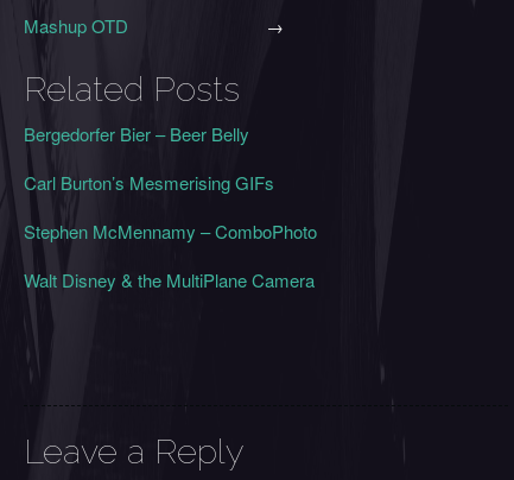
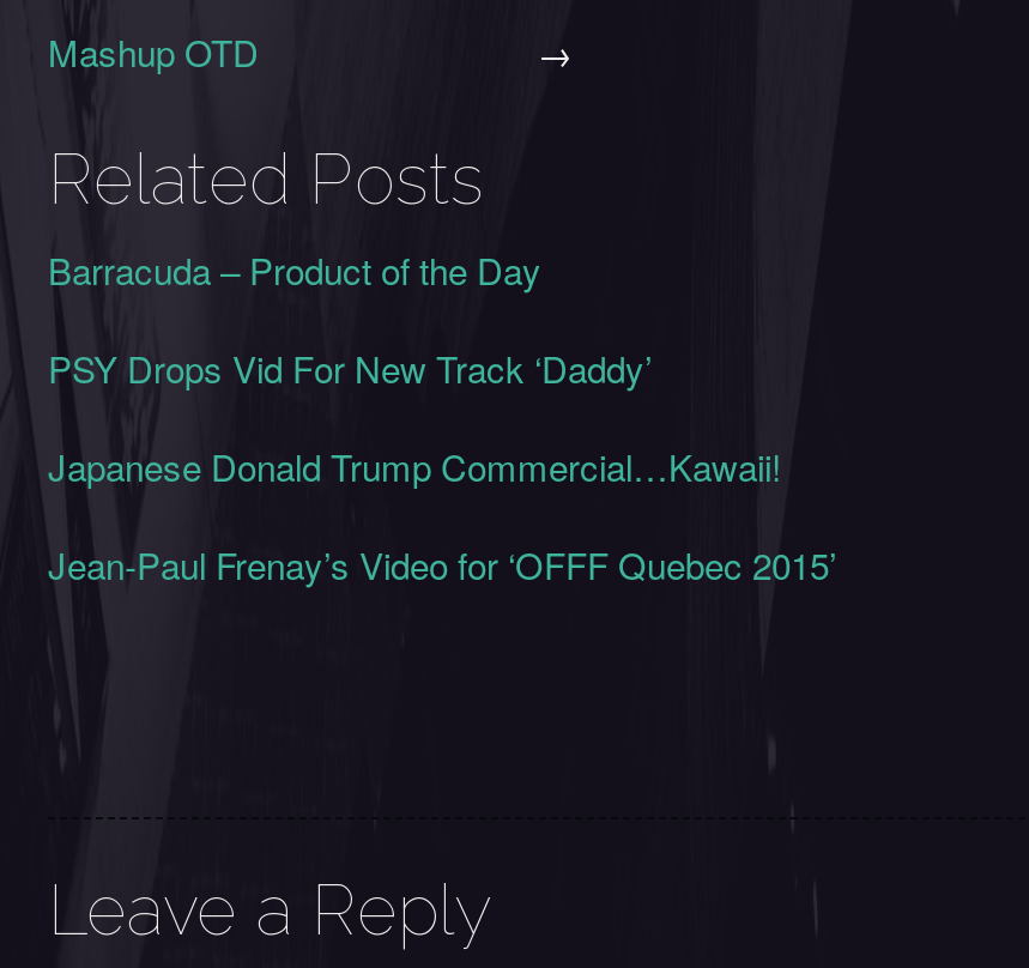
[24,122,249,147] Bergedorfer Bier – Beer Belly -> [48,246,541,296] Barracuda – Product of the Day
[24,170,274,195] Carl Burton’s Mesmerising GIFs -> [48,344,652,394] PSY Drops Vid For New Track ‘Daddy’
[24,219,317,244] Stephen McMennamy – ComboPhoto -> [48,442,781,492] Japanese Donald Trump Commercial…Kawaii!
[24,268,315,293] Walt Disney & the MultiPlane Camera -> [48,540,836,591] Jean-Paul Frenay’s Video for ‘OFFF Quebec 2015’

